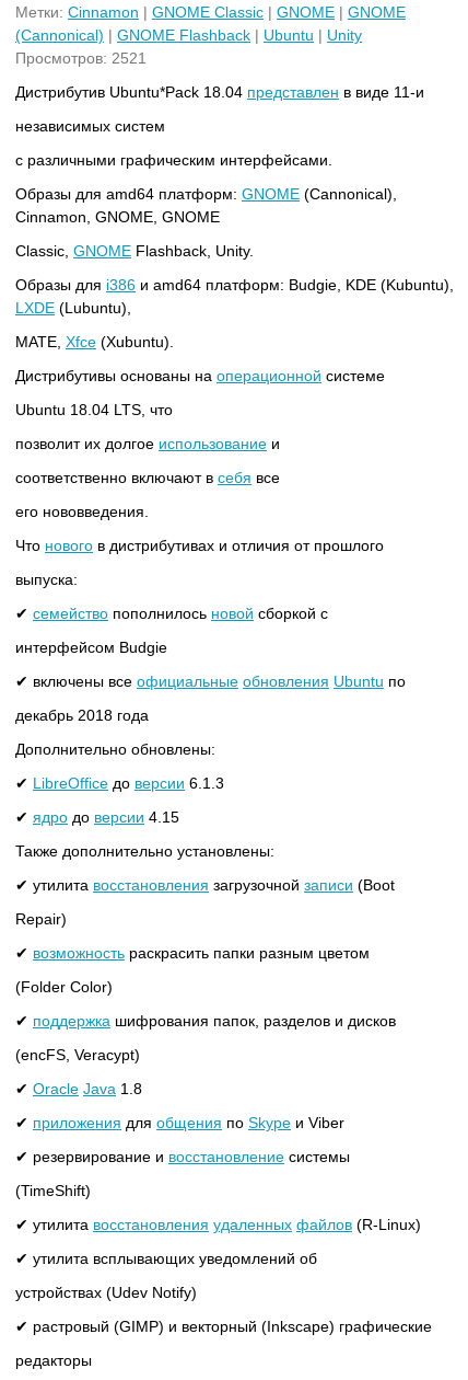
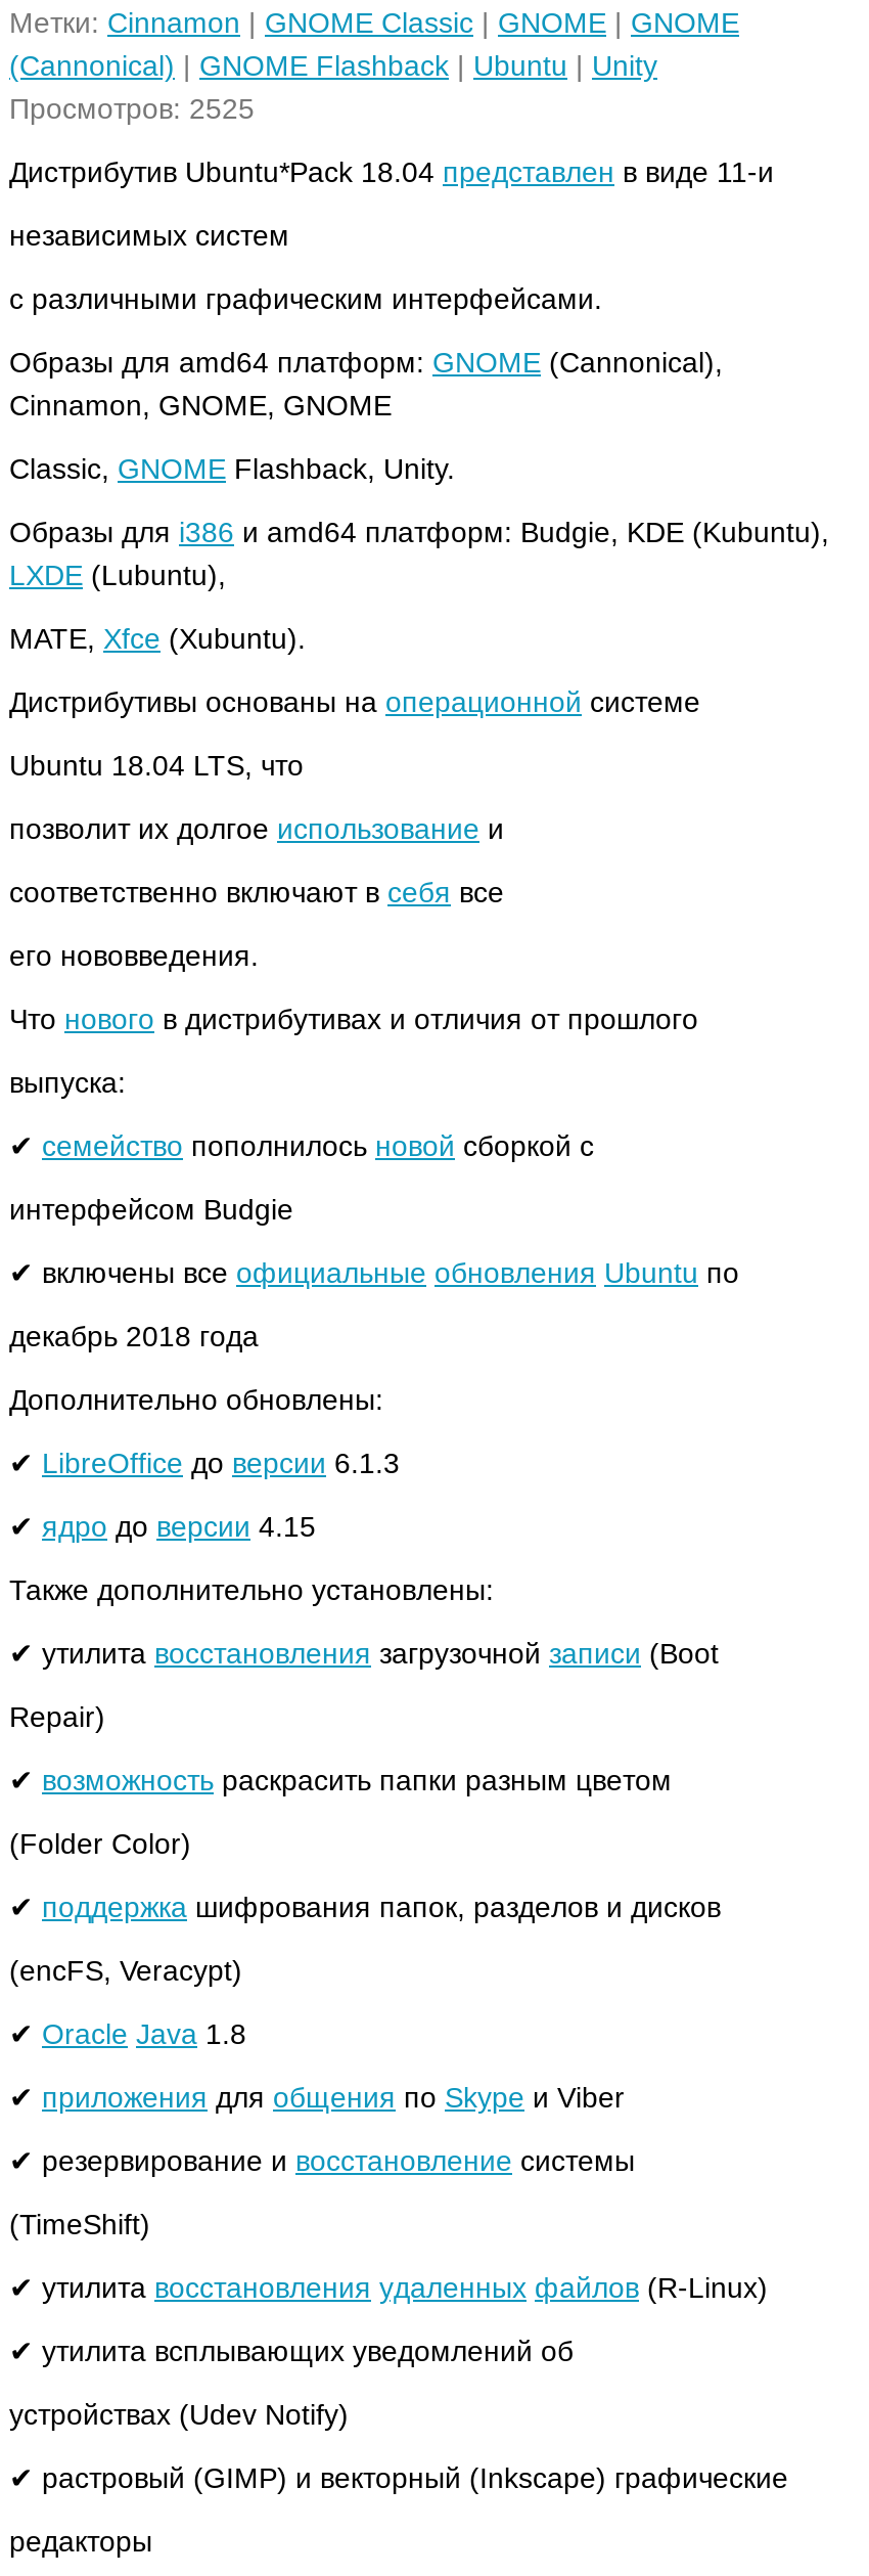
[15,49,147,67] Просмотров: 2521 -> [9,92,255,125] Просмотров: 2525

